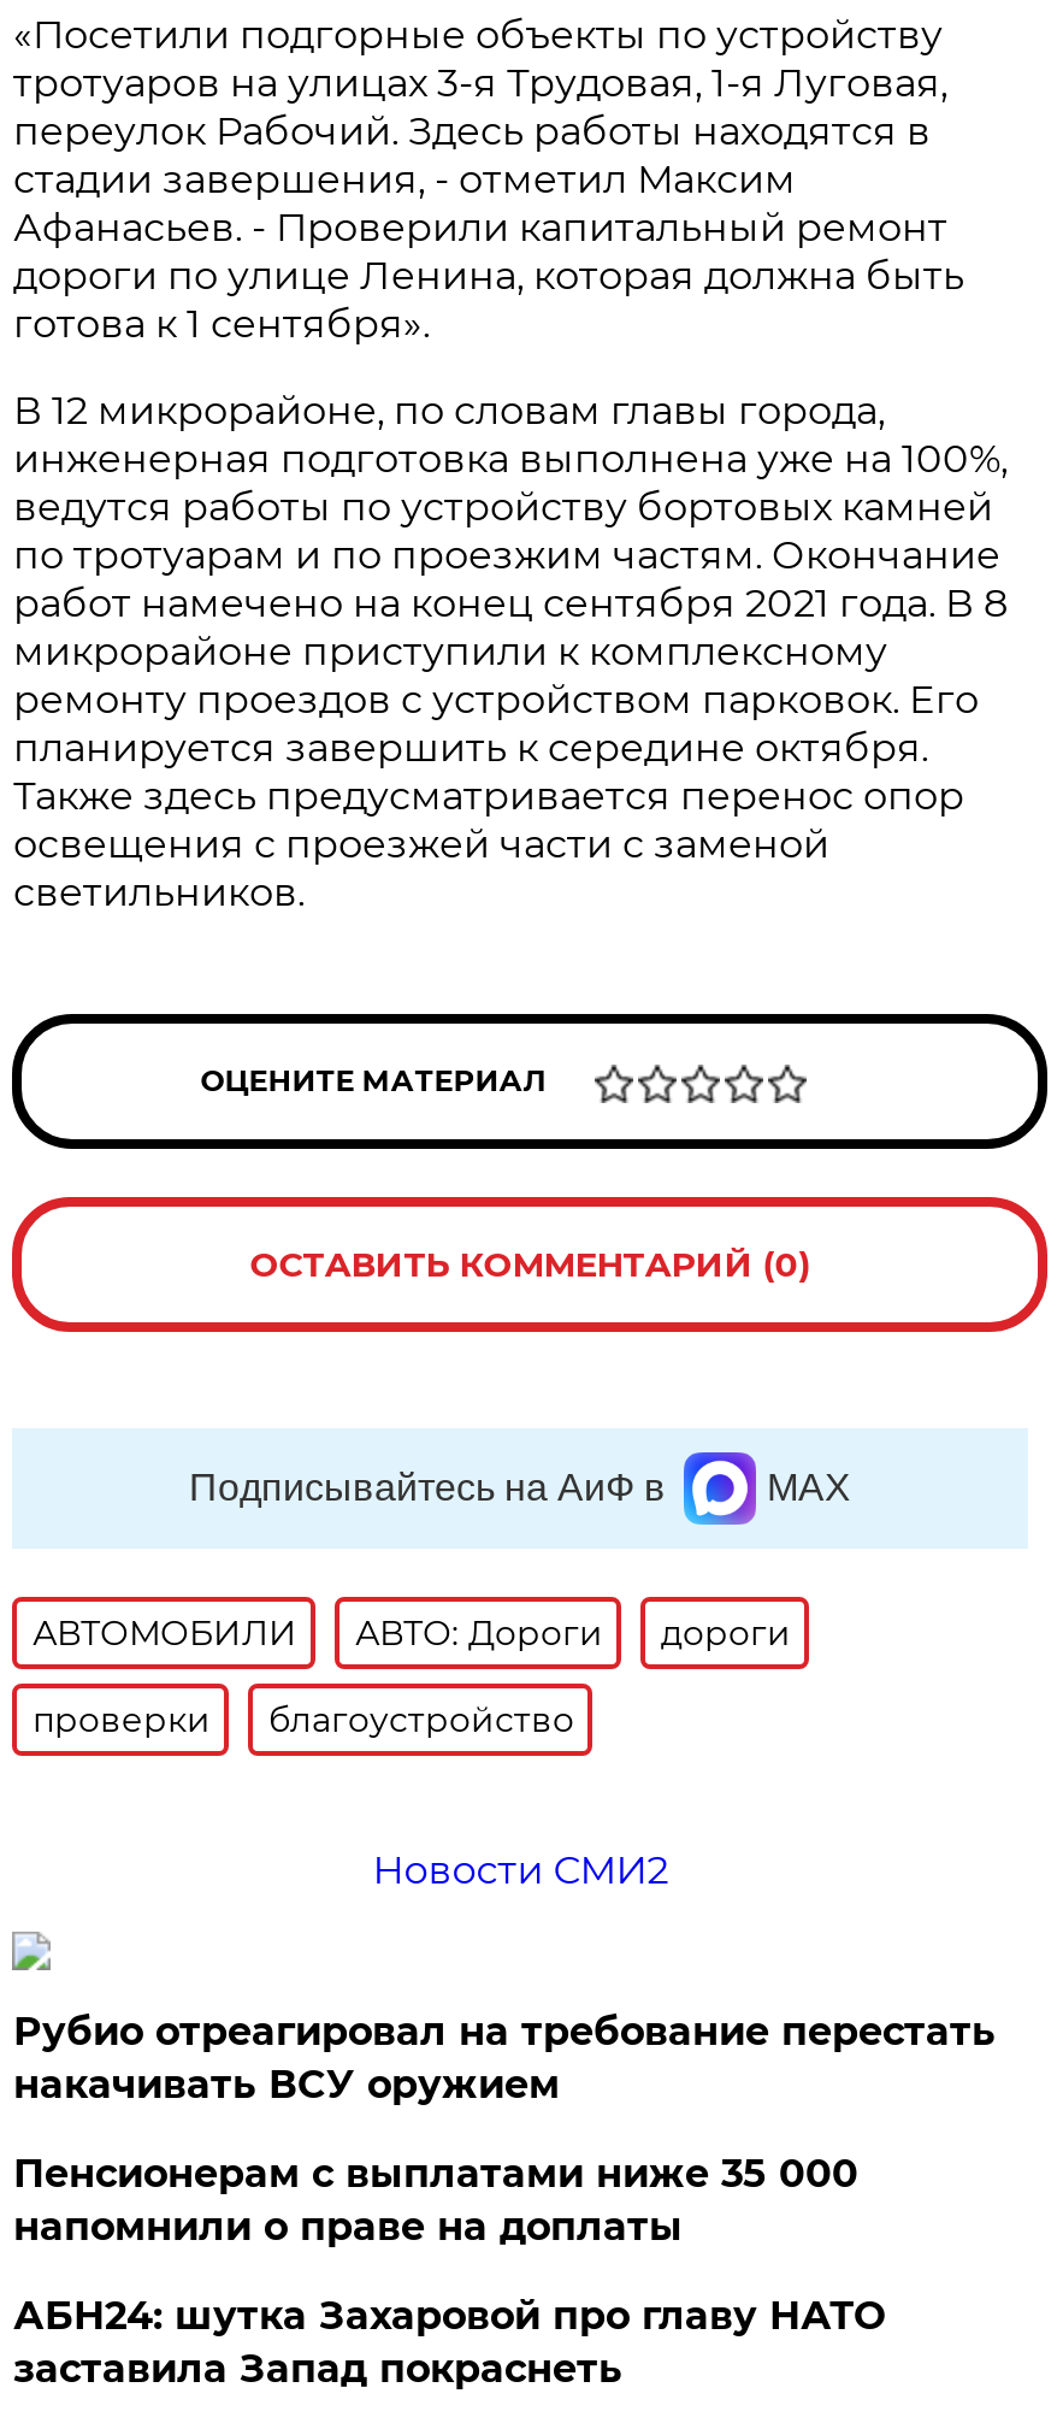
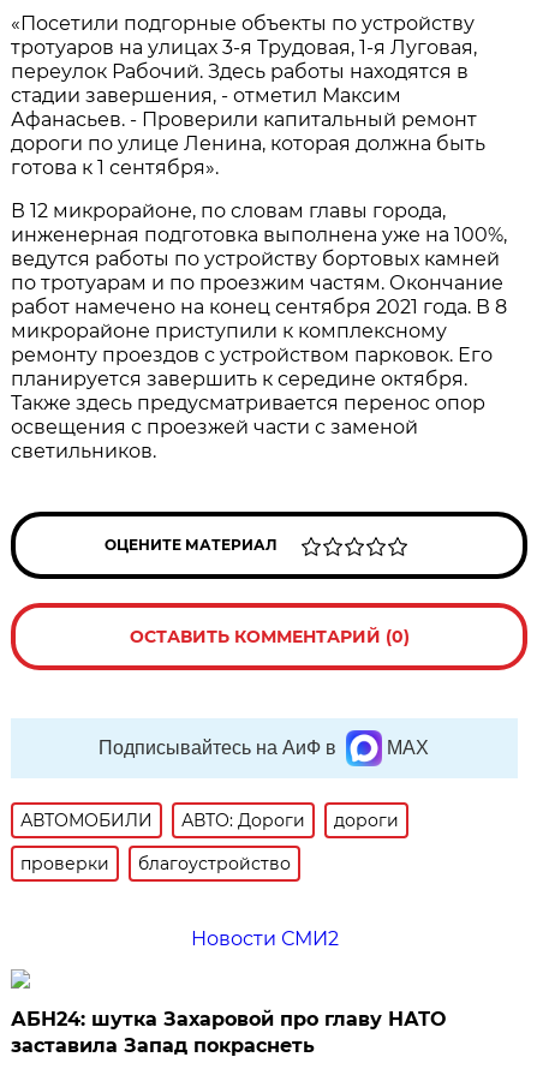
[13,2009,995,2250] Рубио отреагировал на требование перестать | накачивать ВСУ оружием | Пенсионерам с выплатами ниже 35 000 | напомнили о праве на доплаты -> none

